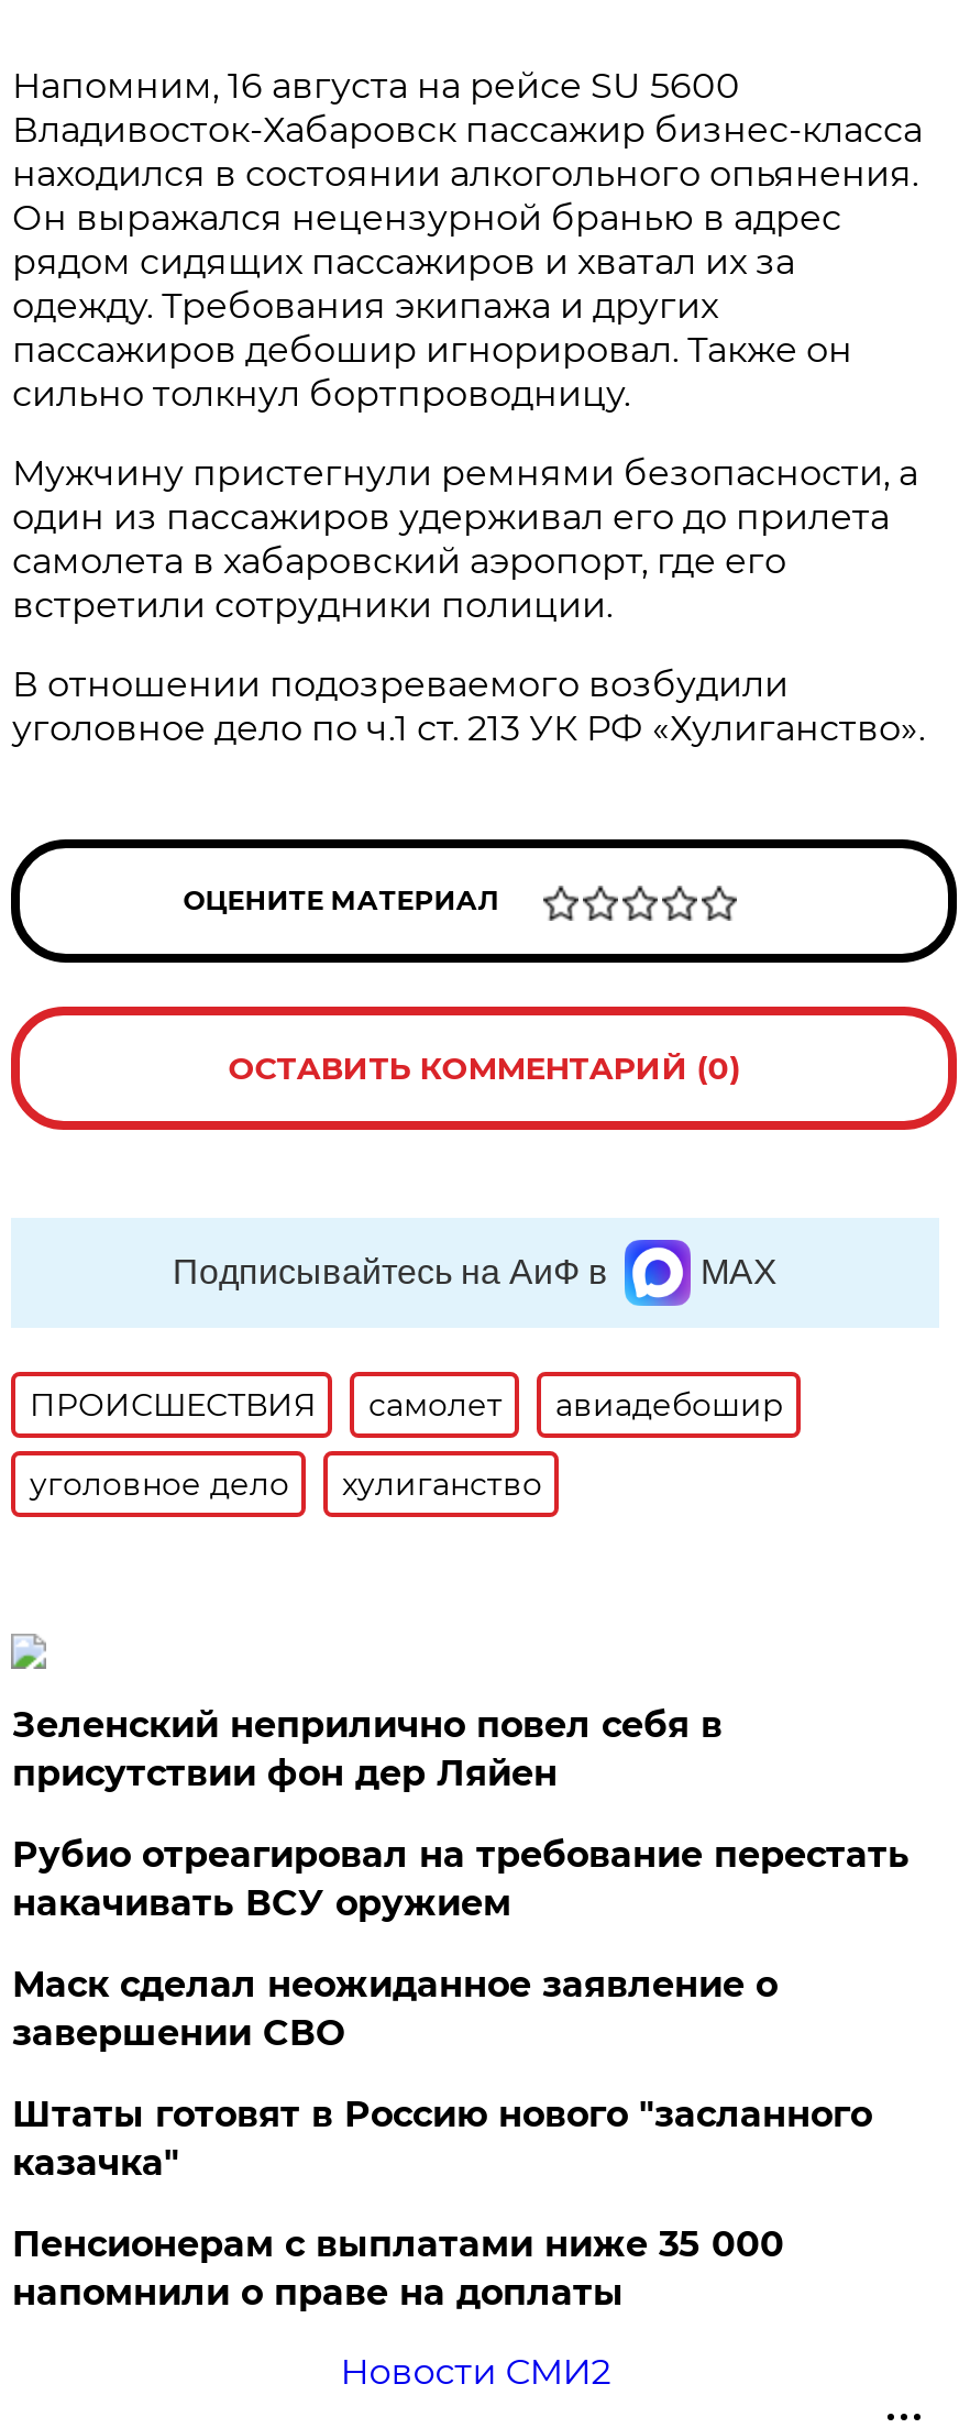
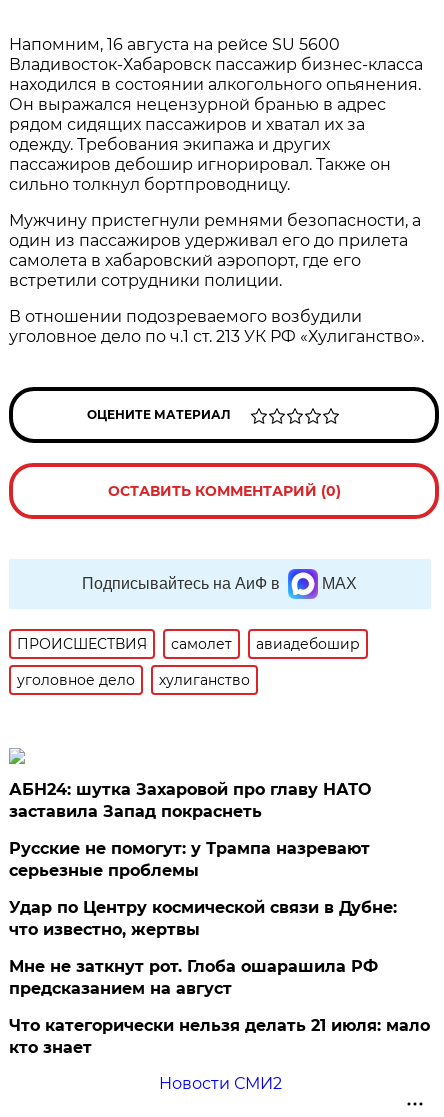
[12,1704,722,1794] Зеленский неприлично повел cебя в | присутствии фон дер Ляйен -> [9,780,371,821] АБН24: шутка Захаровой про главу НАТО | заставила Запад покраснеть
[12,1834,909,1924] Рубио отреагировал на требование перестать | накачивать ВСУ оружием -> [9,839,370,880] Русские не помогут: у Трампа назревают | серьезные проблемы
[12,1964,777,2054] Маск сделал неожиданное заявление о | завершении СВО -> [9,898,397,939] Удар по Центру космической связи в Дубне: | что известно, жертвы
[12,2094,872,2184] Штаты готовят в Россию нового "засланного | казачка" -> [9,957,378,998] Мне не заткнут рот. Глоба ошарашила РФ | предсказанием на август
[12,2223,784,2314] Пенсионерам с выплатами ниже 35 000 | напомнили о праве на доплаты -> [9,1016,430,1057] Что категорически нельзя делать 21 июля: мало | кто знает

